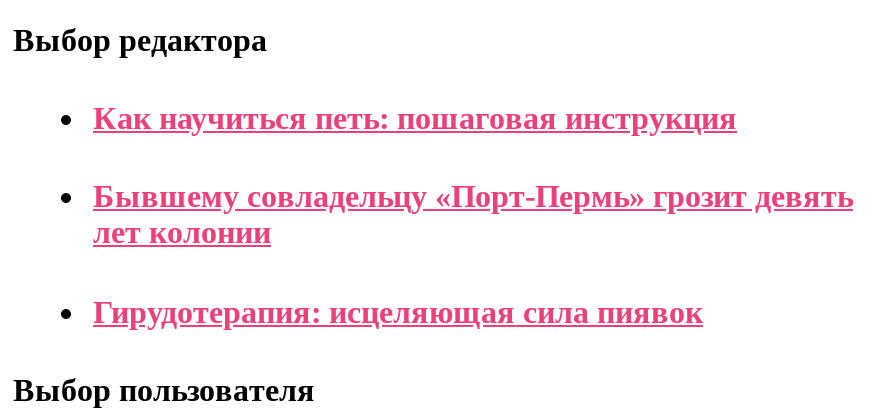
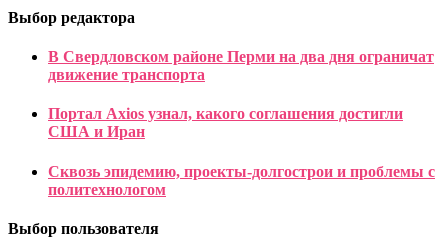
[93,101,737,135] Как научиться петь: пошаговая инструкция -> [48,48,434,83] В Свердловском районе Перми на два дня ограничат | движение транспорта
[93,180,853,250] Бывшему совладельцу «Порт-Пермь» грозит девять | лет колонии -> [48,105,403,140] Портал Axios узнал, какого соглашения достигли | США и Иран
[93,294,703,328] Гирудотерапия: исцеляющая сила пиявок -> [48,162,435,197] Сквозь эпидемию, проекты-долгострои и проблемы с | политехнологом

